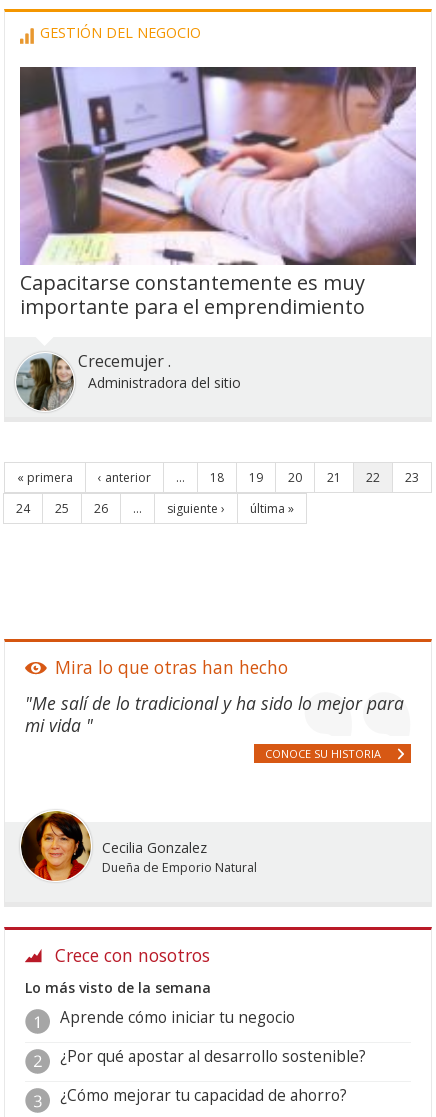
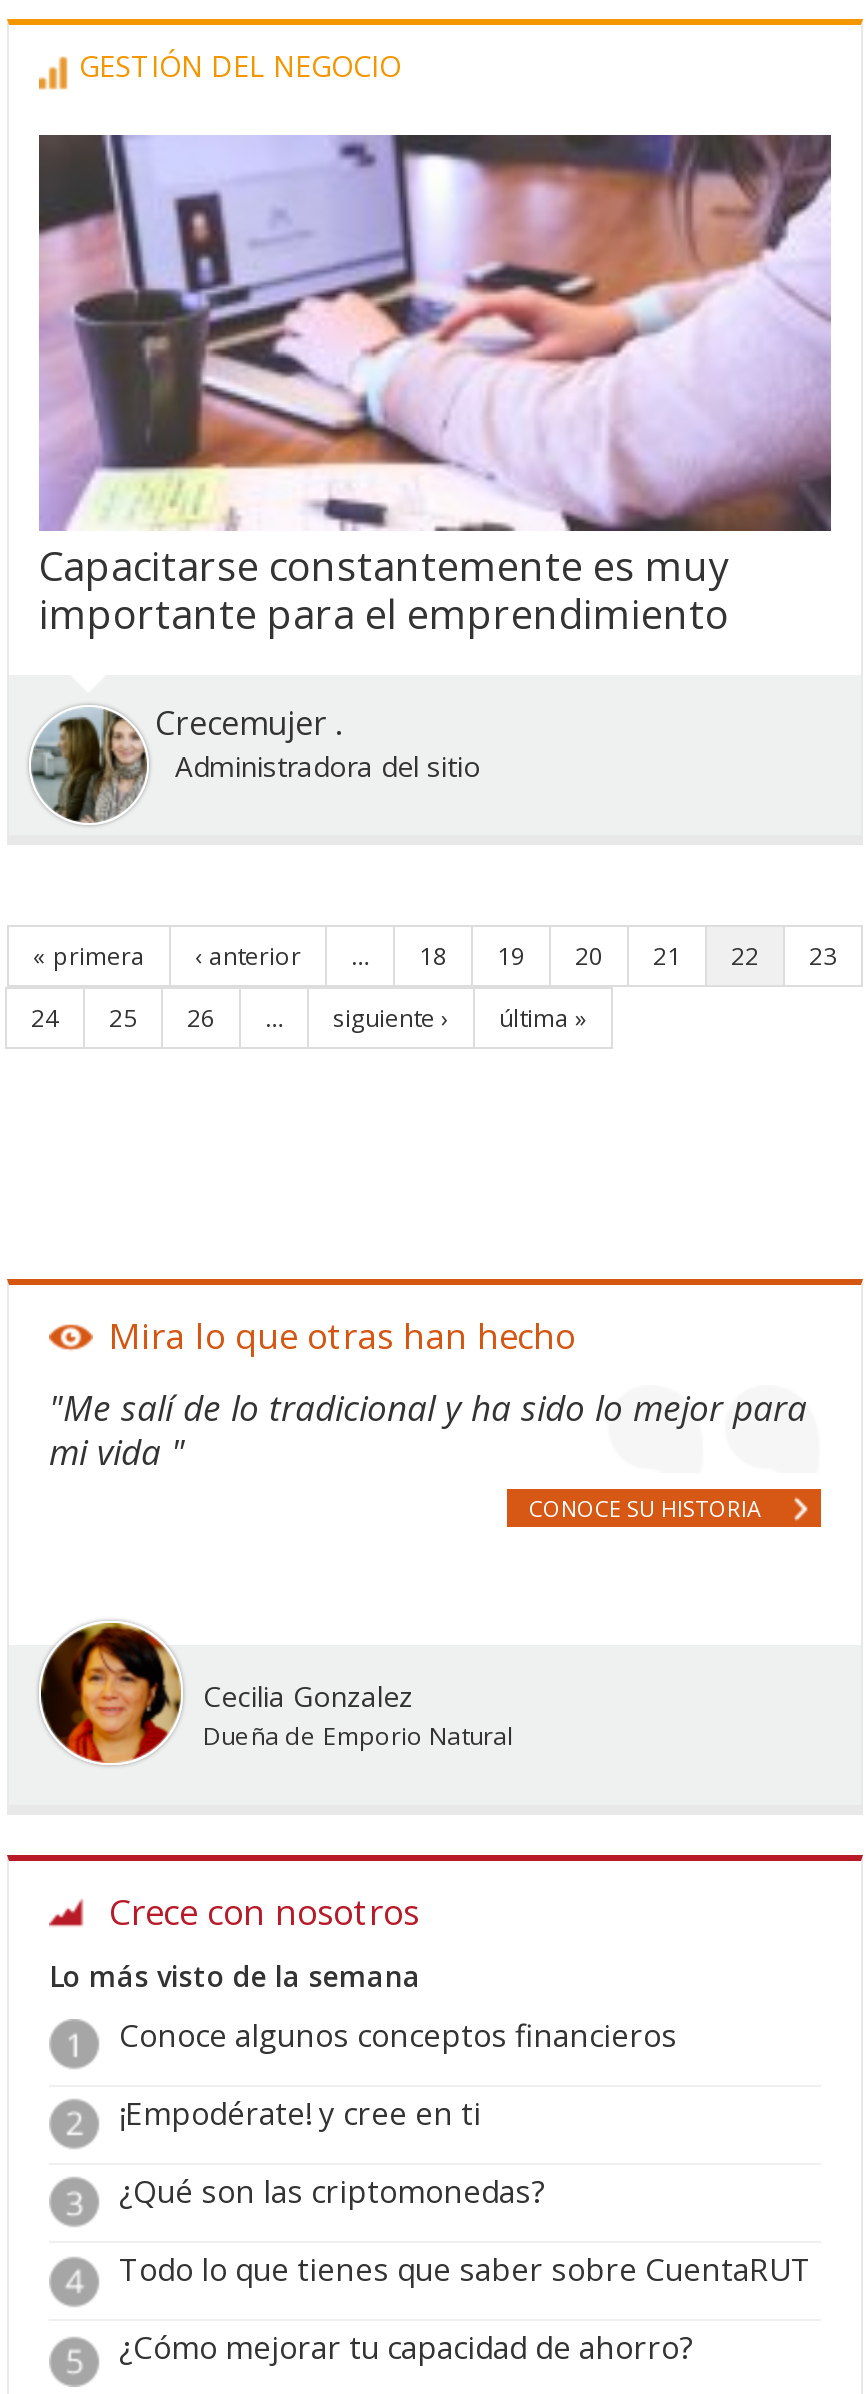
[60,1006,366,1066] Aprende cómo iniciar tu negocio | ¿Por qué apostar al desarrollo sostenible? -> [119,2014,811,2290] Conoce algunos conceptos financieros | ¡Empodérate! y cree en ti | ¿Qué son las criptomonedas? | Todo lo que tienes que saber sobre CuentaRUT

